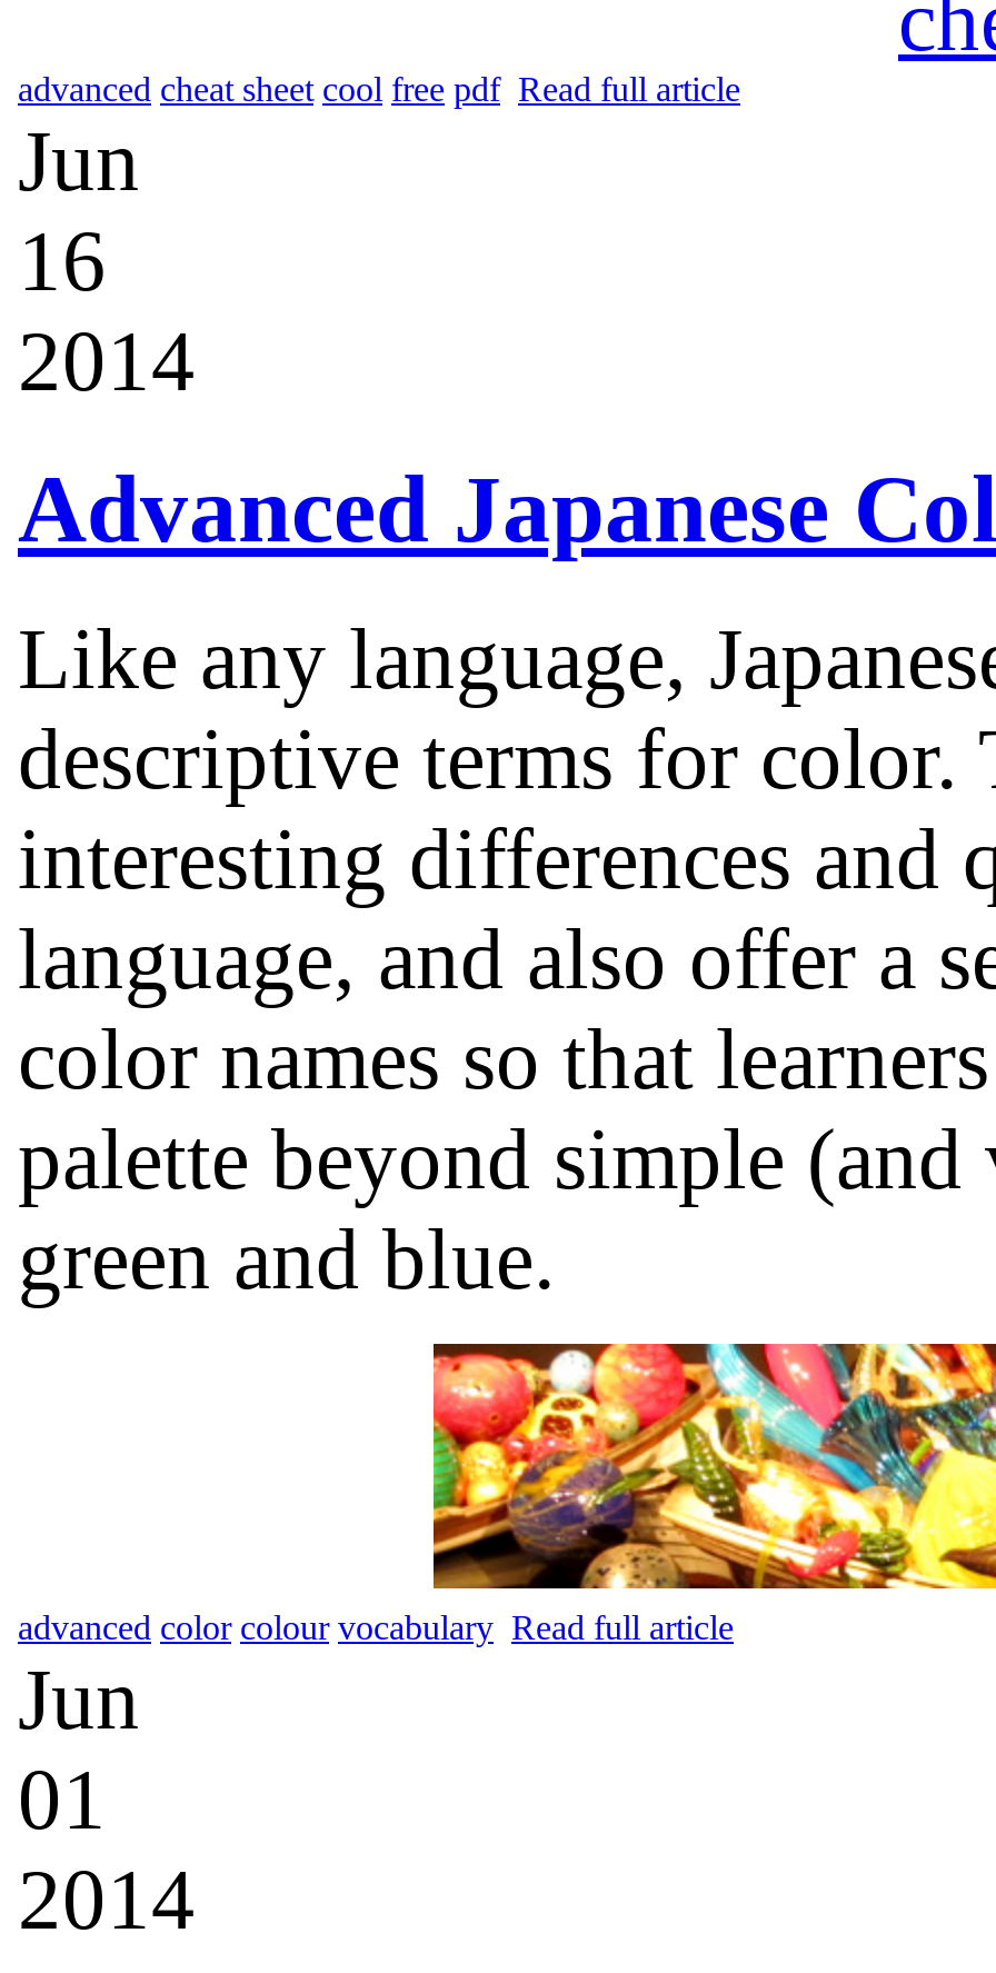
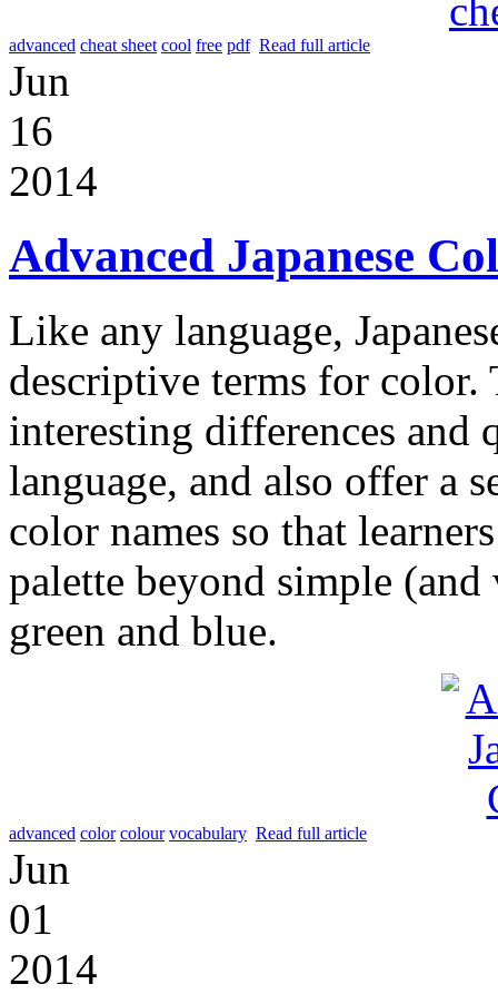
[431,1342,989,1600] [image] -> none

